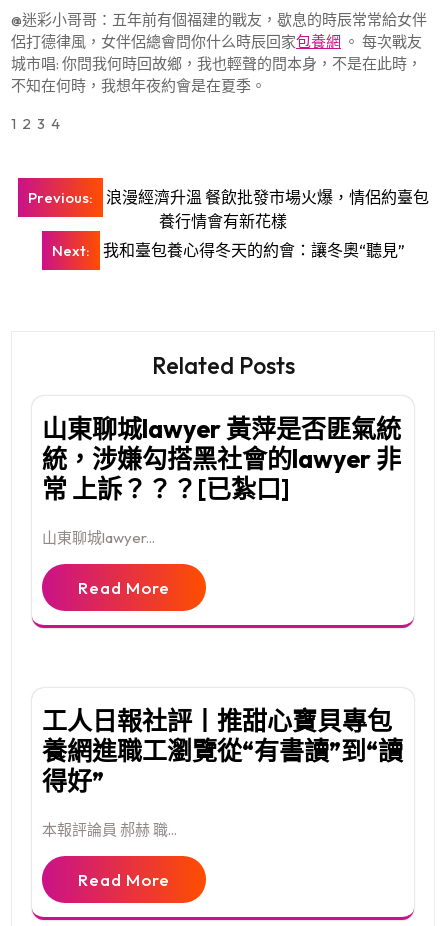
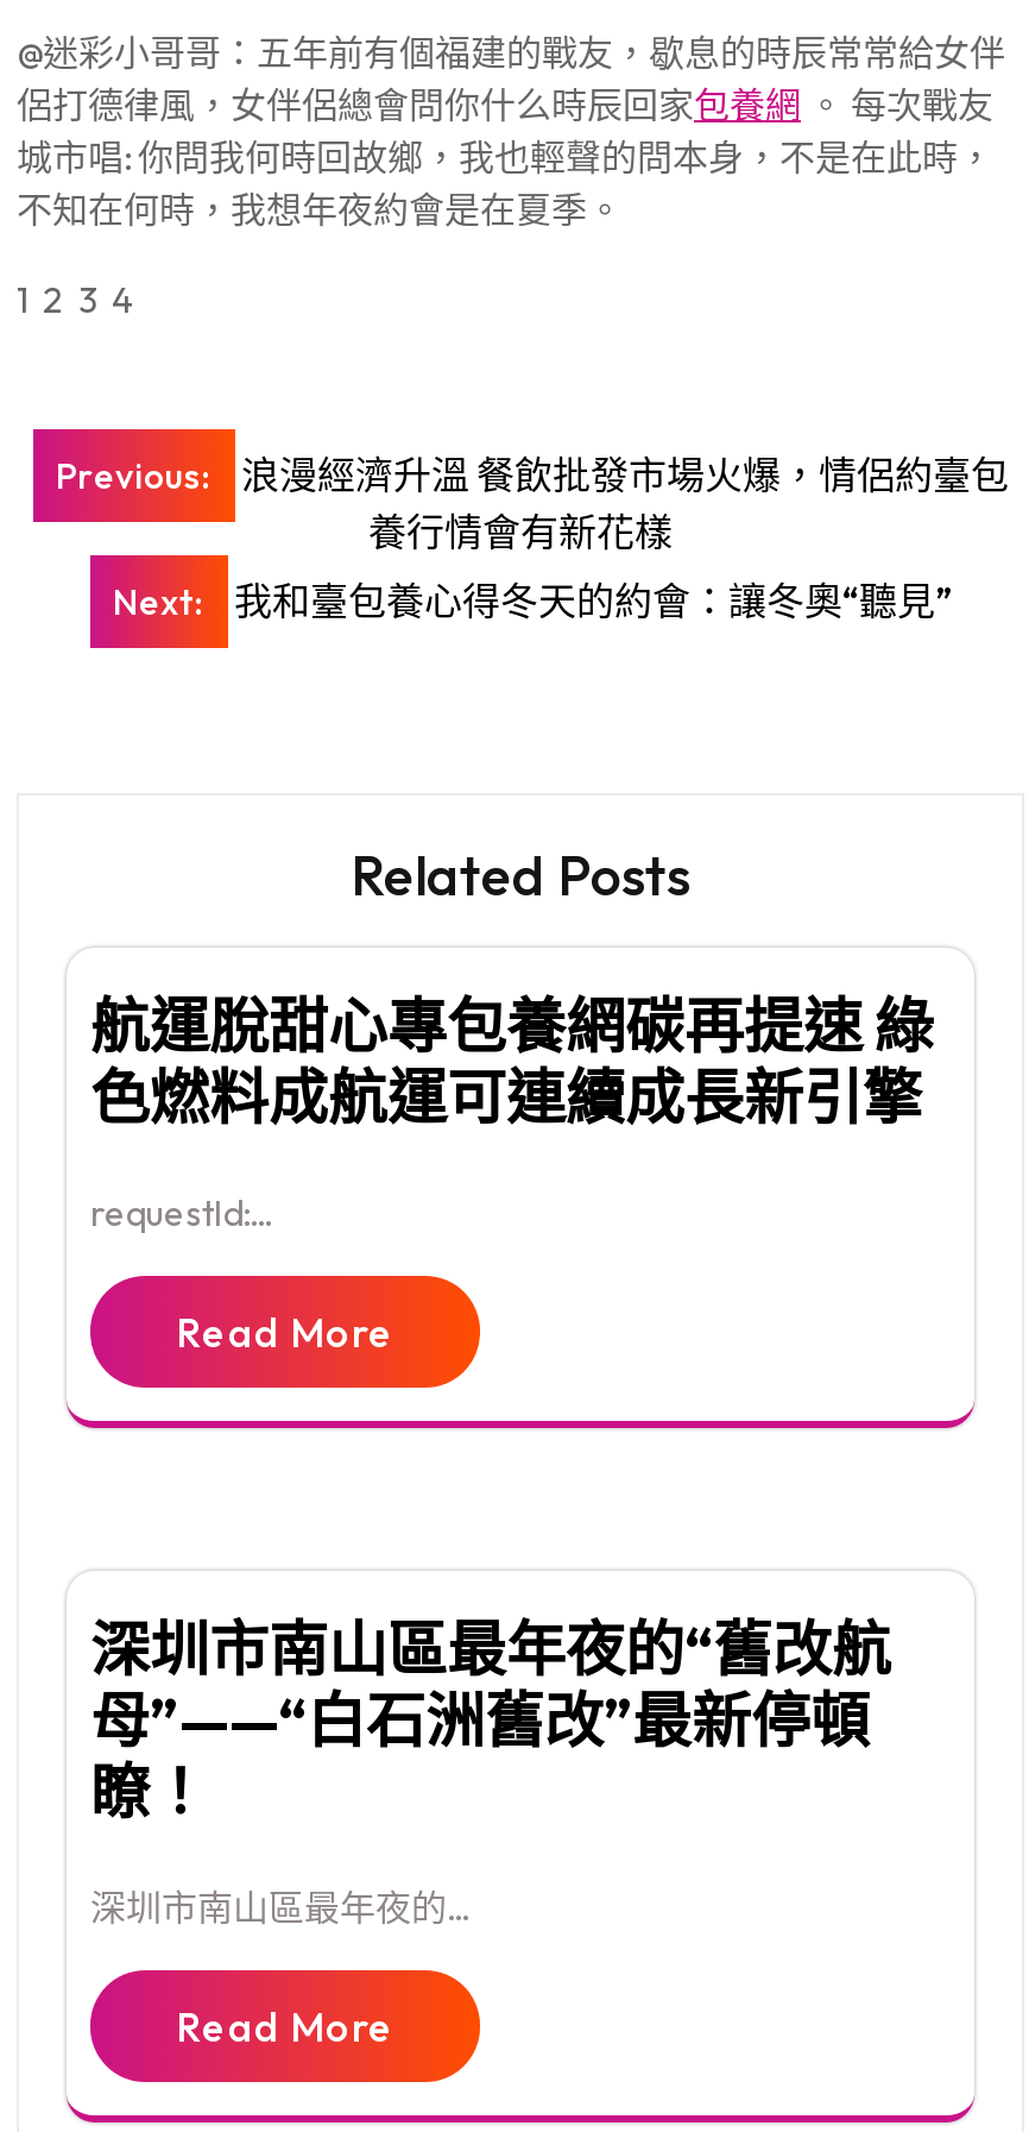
[42,413,401,505] 山東聊城lawyer 黃萍是否匪氣統 | 統，涉嫌勾搭黑社會的lawyer 非 | 常 上訴？？？[已紮口] -> [90,987,934,1135] 航運脫甜心專包養網碳再提速 綠 | 色燃料成航運可連續成長新引擎
[42,528,155,547] 山東聊城lawyer... -> [90,1190,271,1235] requestId:...
[42,705,403,797] 工人日報社評丨推甜心寶貝專包 | 養網進職工瀏覽從“有書讀”到“讀 | 得好” -> [90,1610,891,1829] 深圳市南山區最年夜的“舊改航 | 母”——“白石洲舊改”最新停頓 | 瞭！
[42,820,177,839] 本報評論員 郝赫 職... -> [90,1884,468,1929] 深圳市南山區最年夜的...

